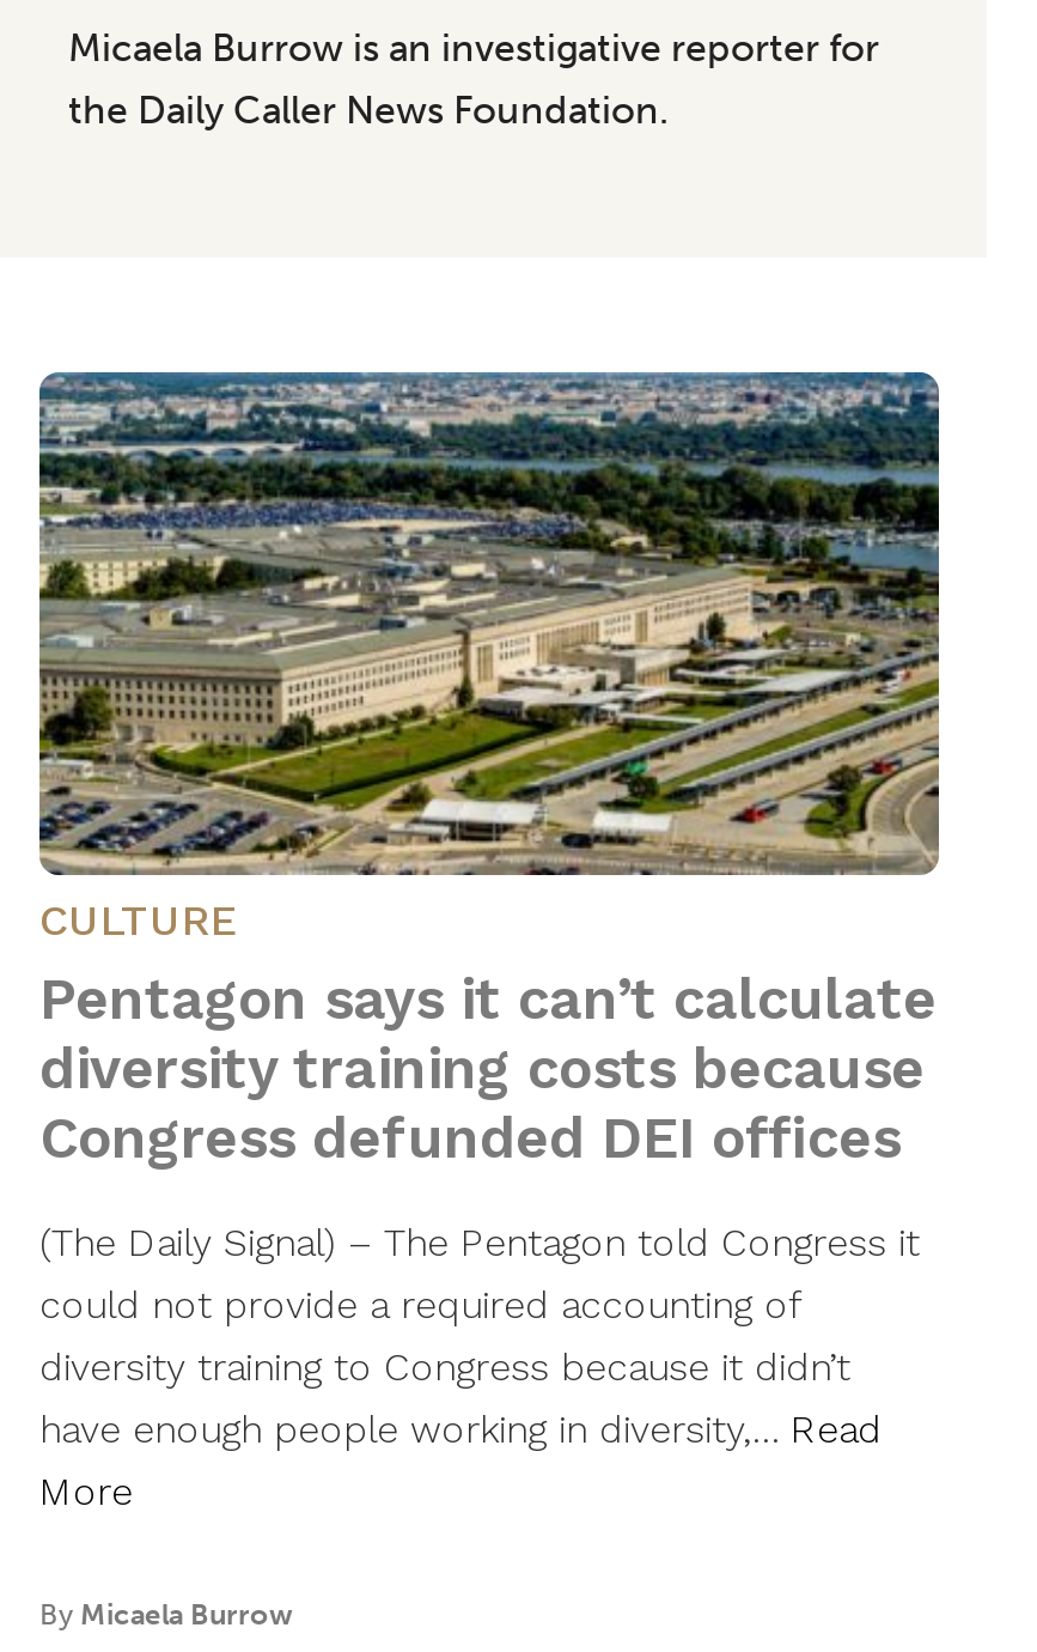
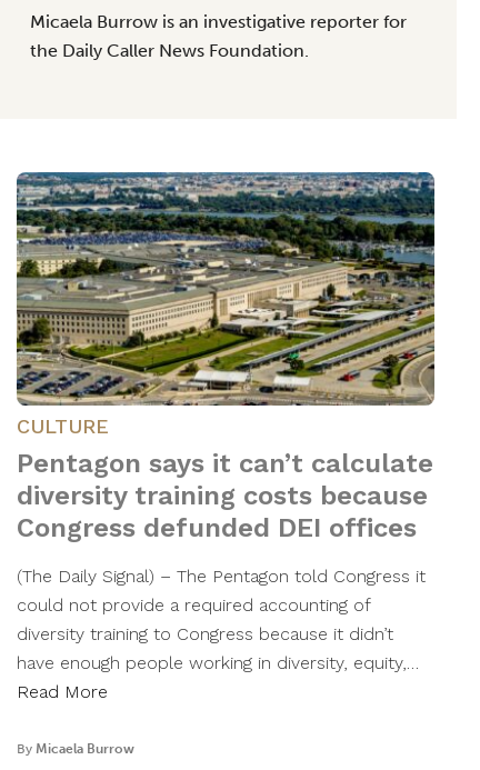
[39,1407,882,1514] have enough people working in diversity,… Read | More -> [17,652,419,702] have enough people working in diversity, equity,… | Read More

